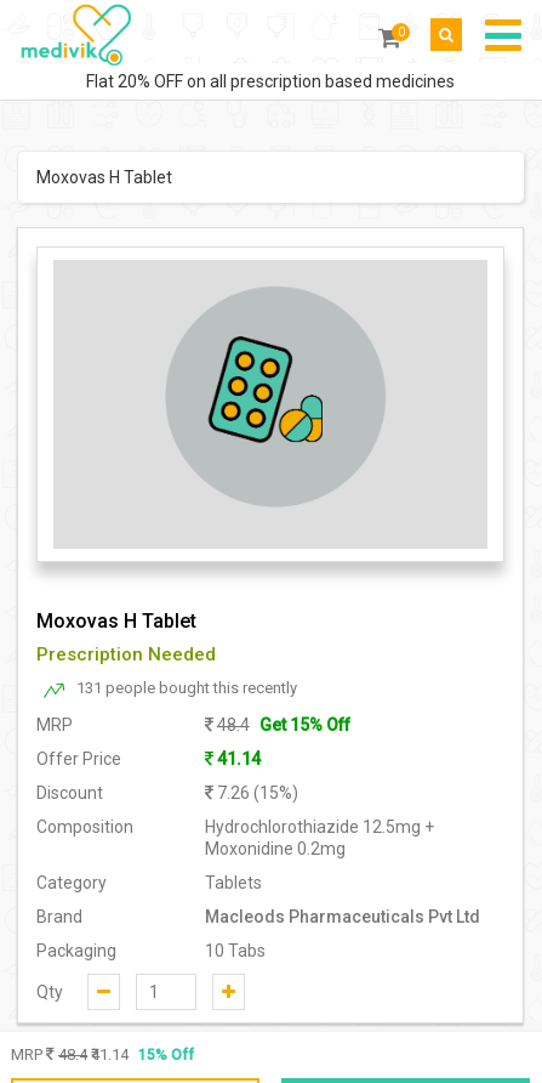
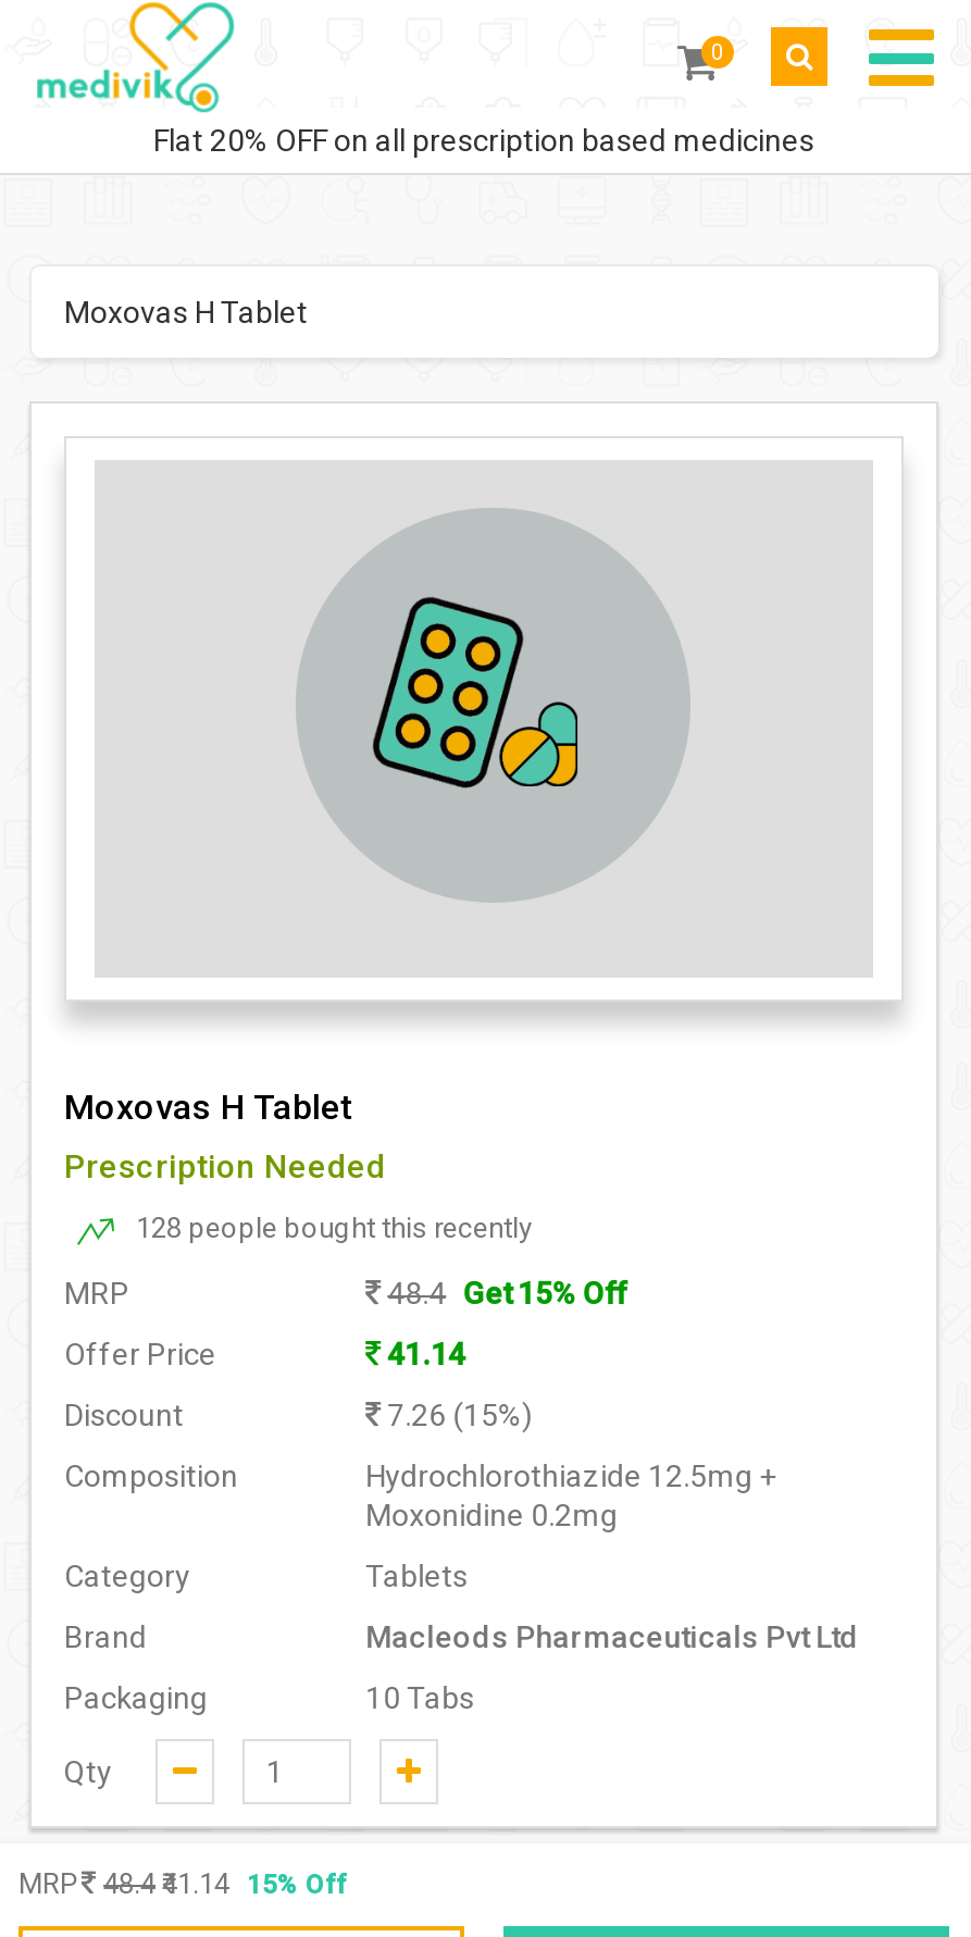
[73,679,297,698] 131 people bought this recently -> [129,1212,532,1244] 128 people bought this recently

